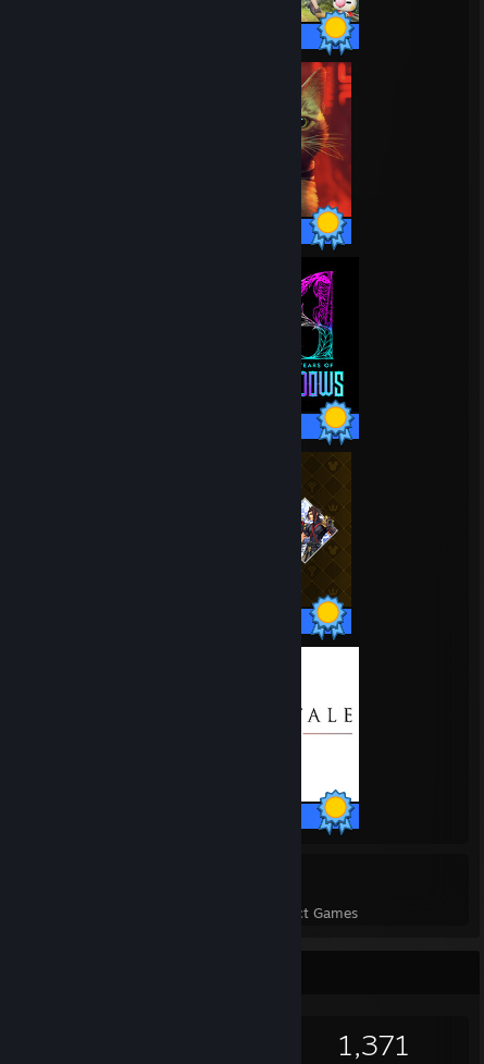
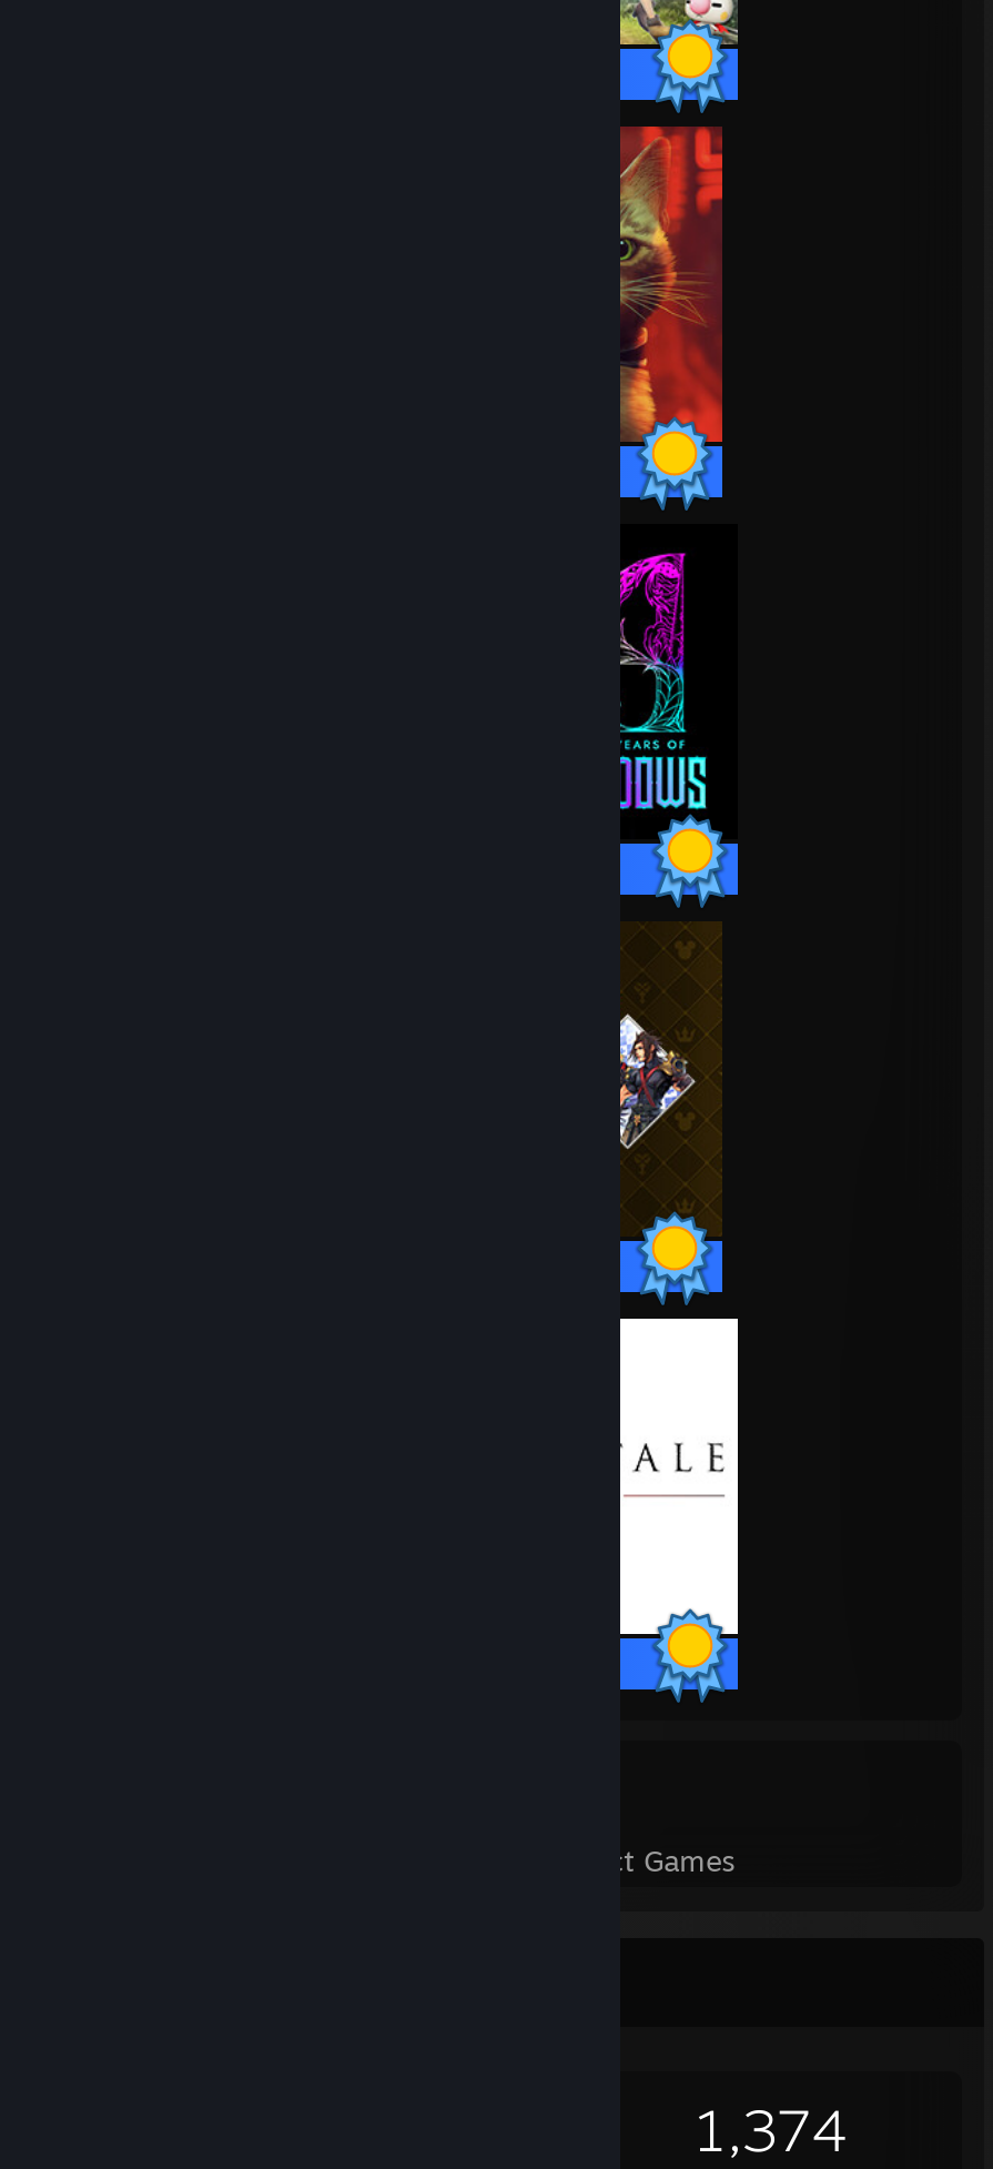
[338,1027,410,1061] 1,371 -> [696,2093,849,2164] 1,374

